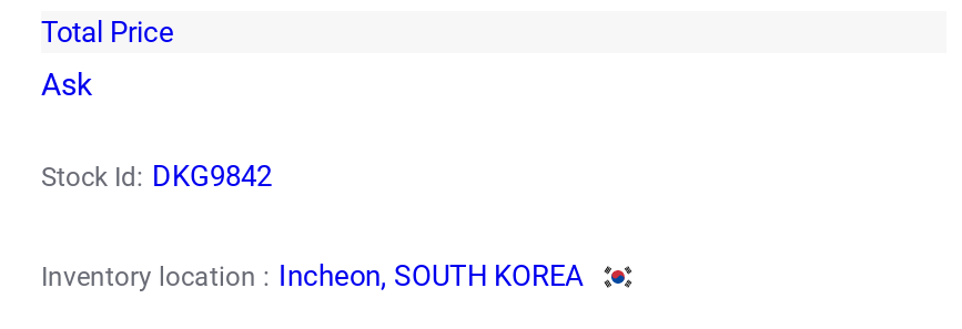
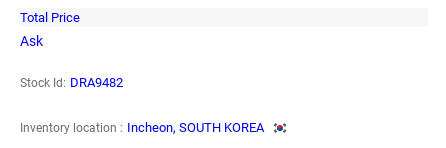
[41,160,272,193] Stock Id: DKG9842 -> [20,75,123,90] Stock Id: DRA9482

